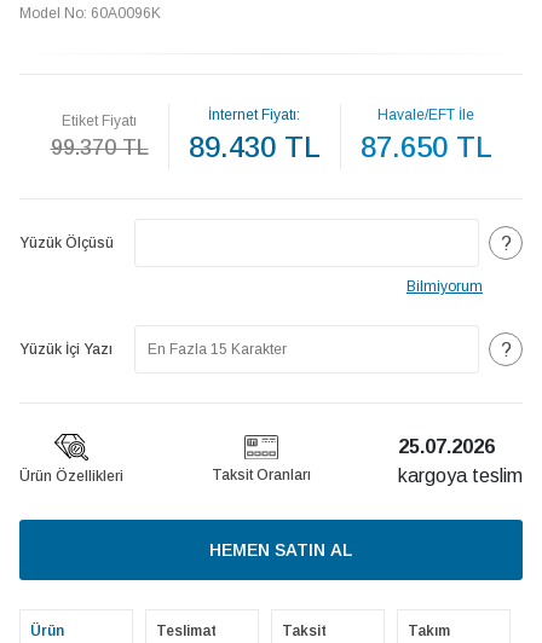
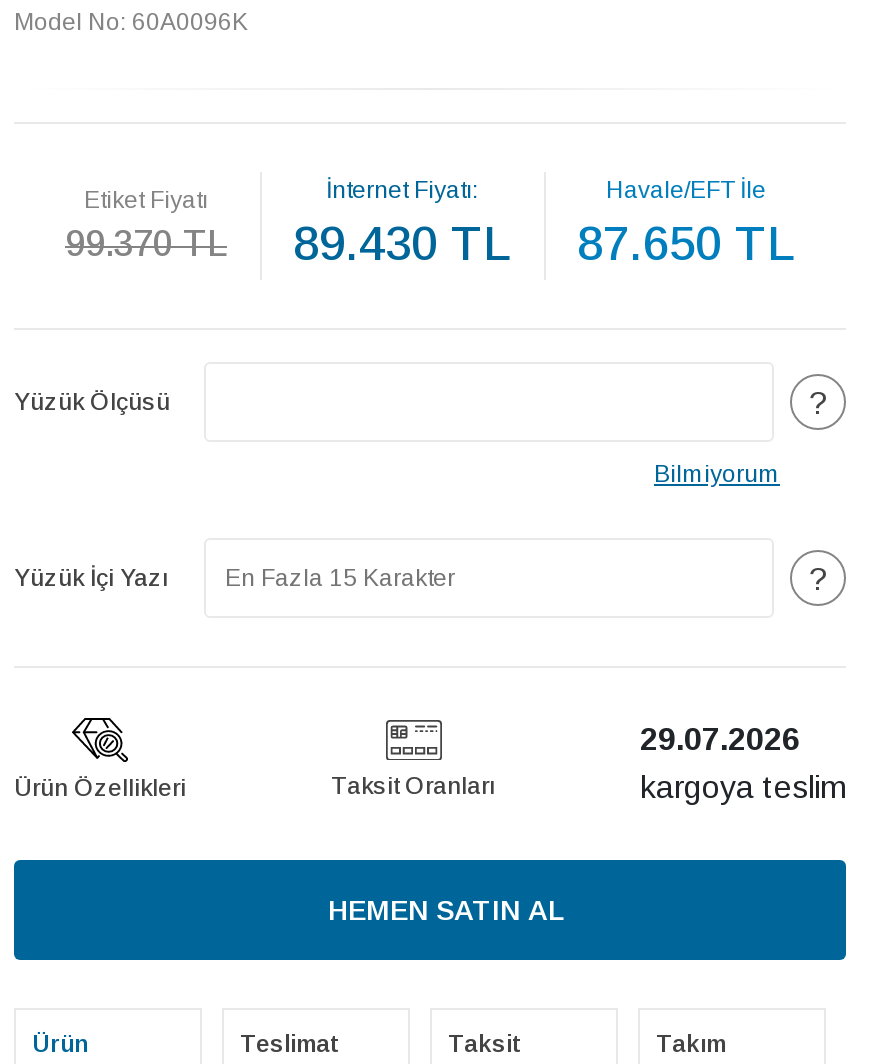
[398,436,495,457] 25.07.2026 -> [640,722,800,756] 29.07.2026

